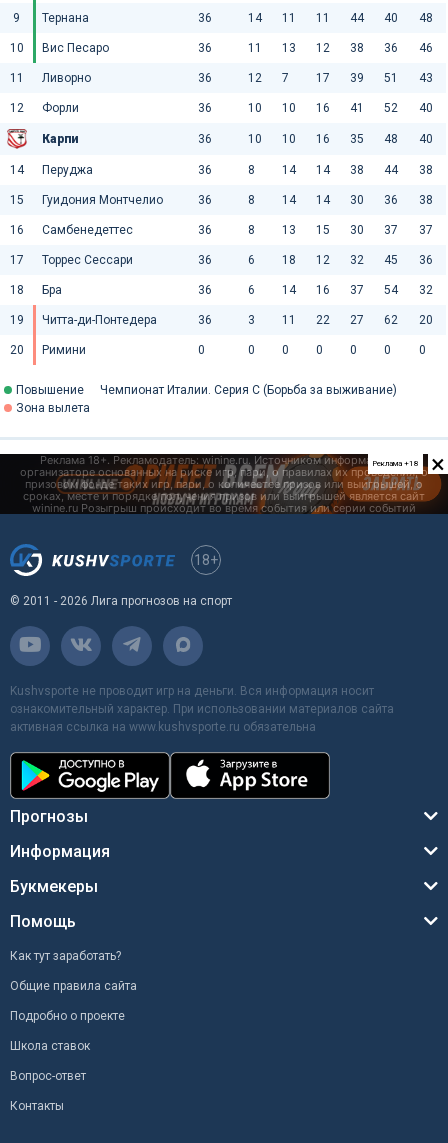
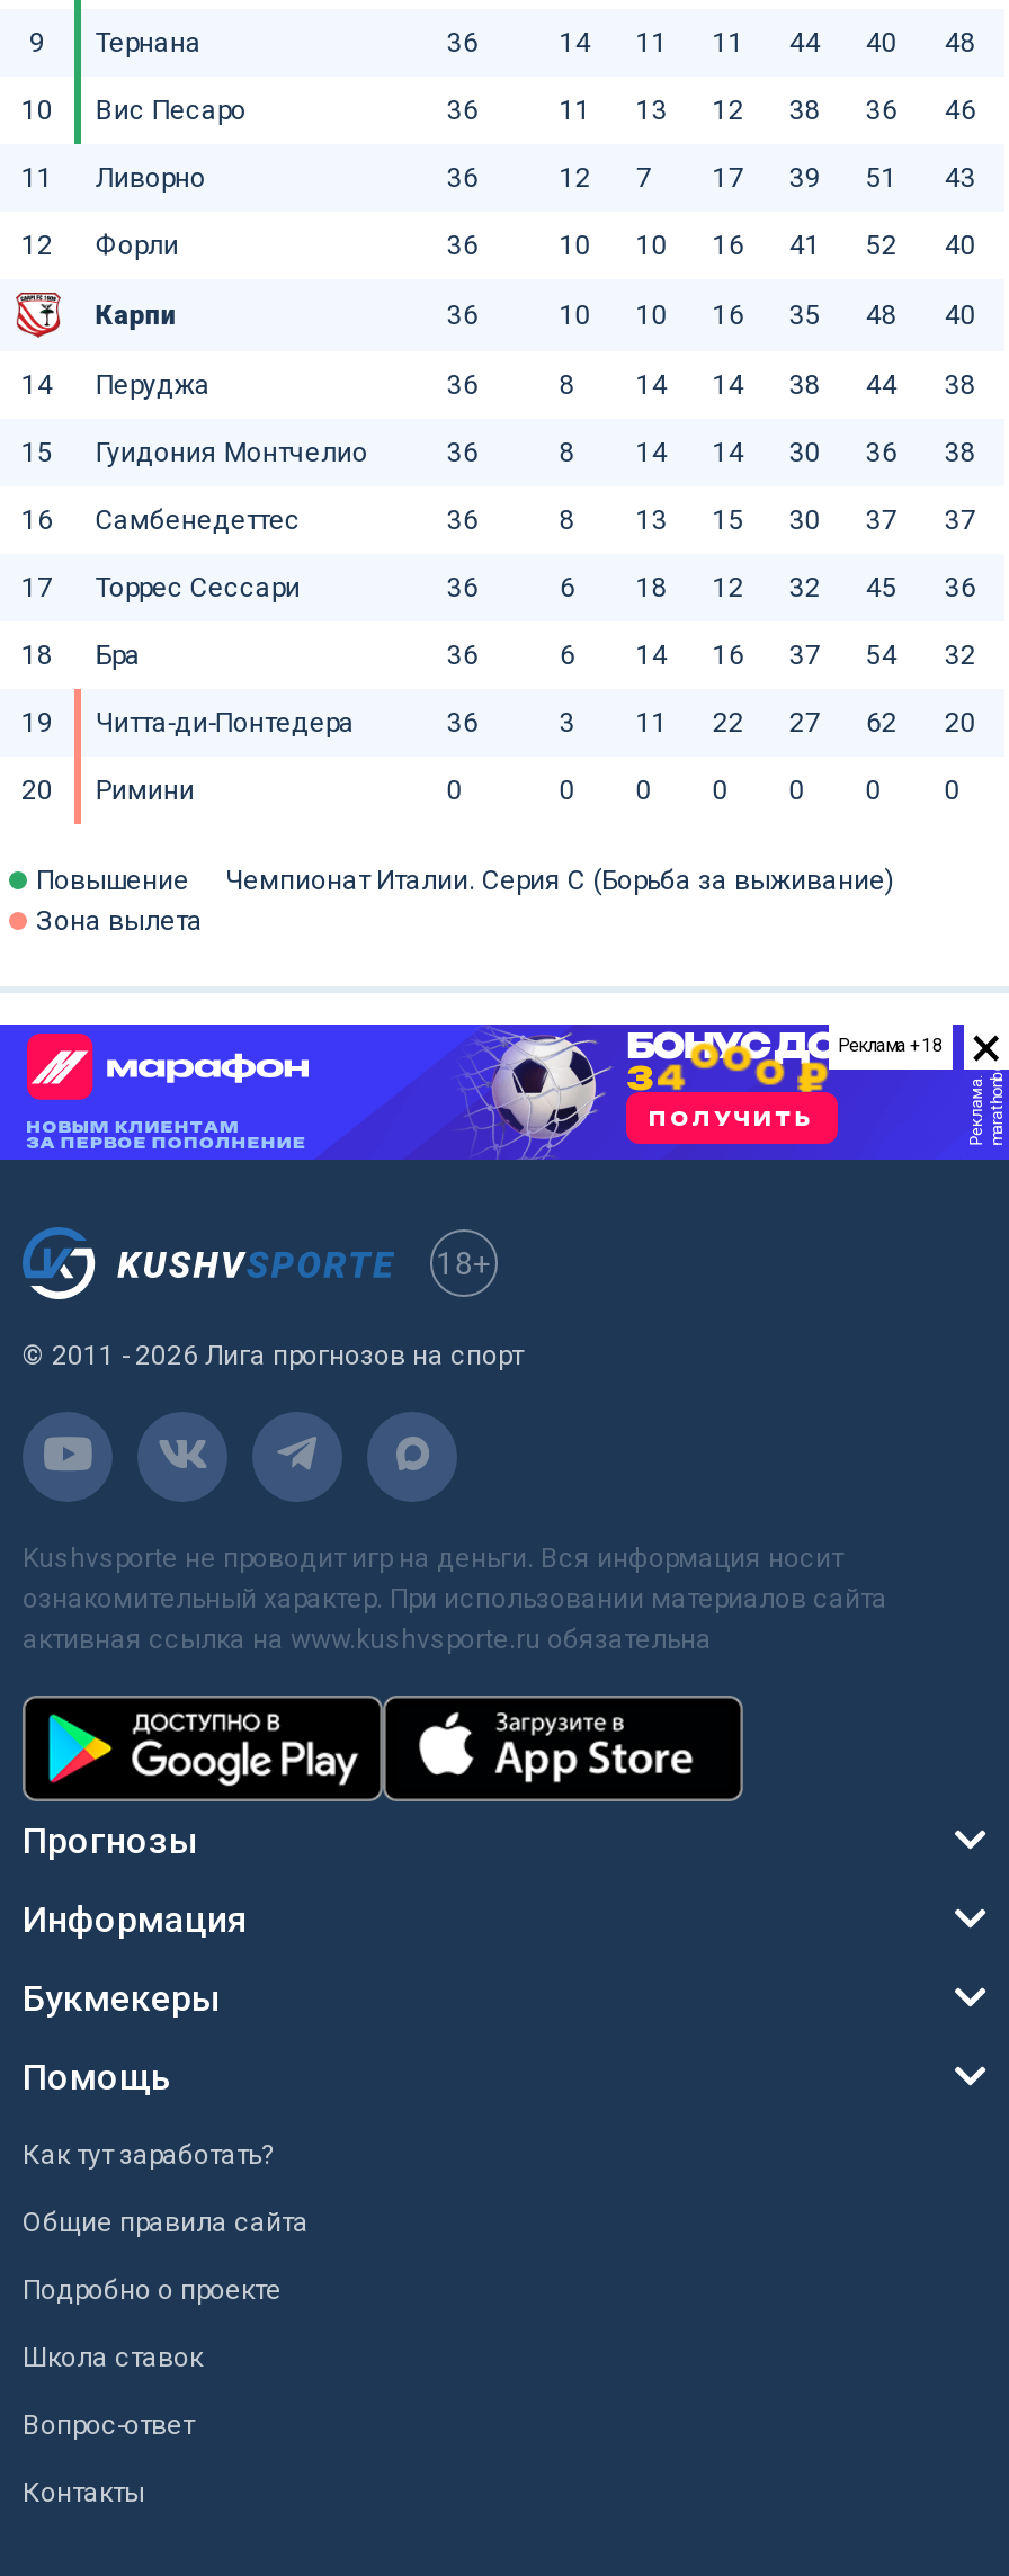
[3,453,445,515] [image] -> [7,1022,1002,1162] [image]

